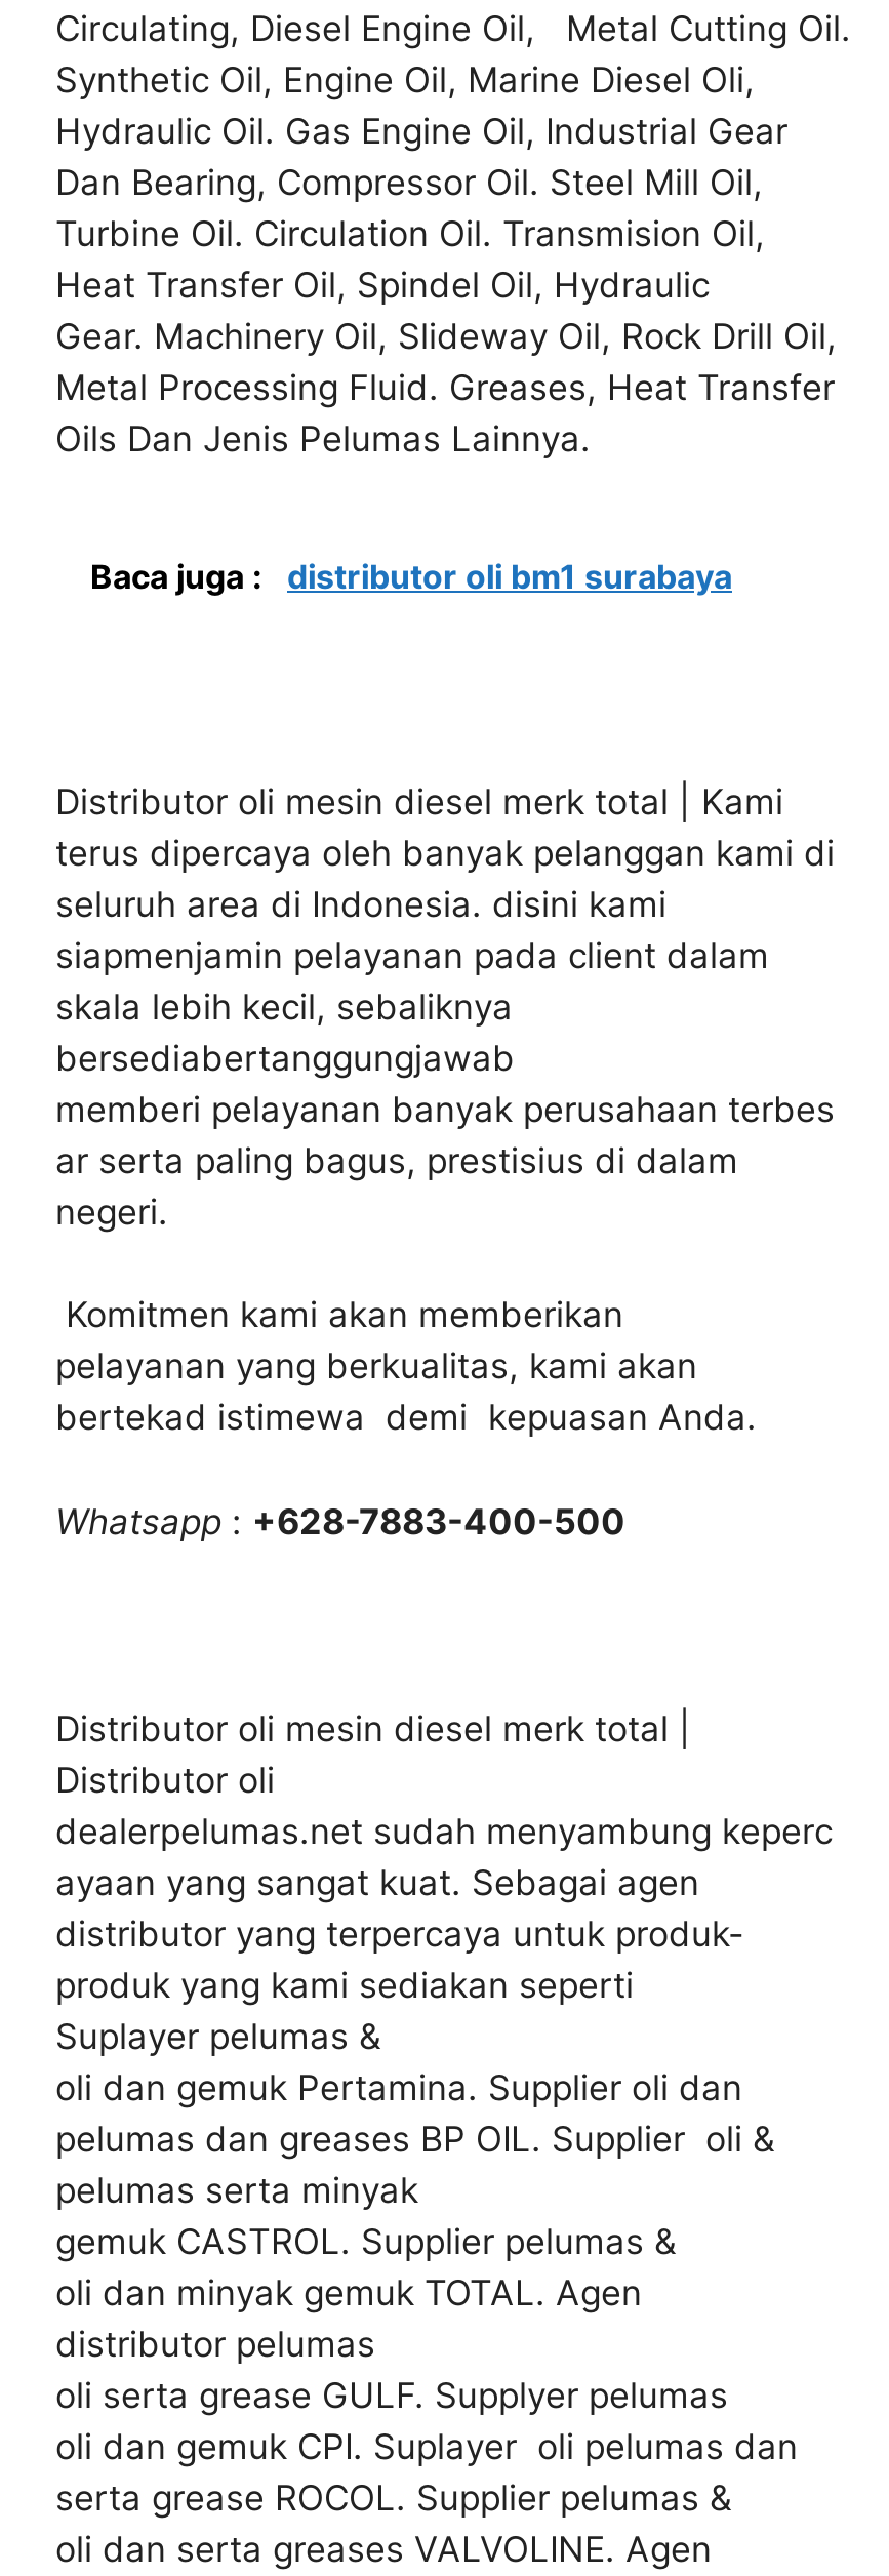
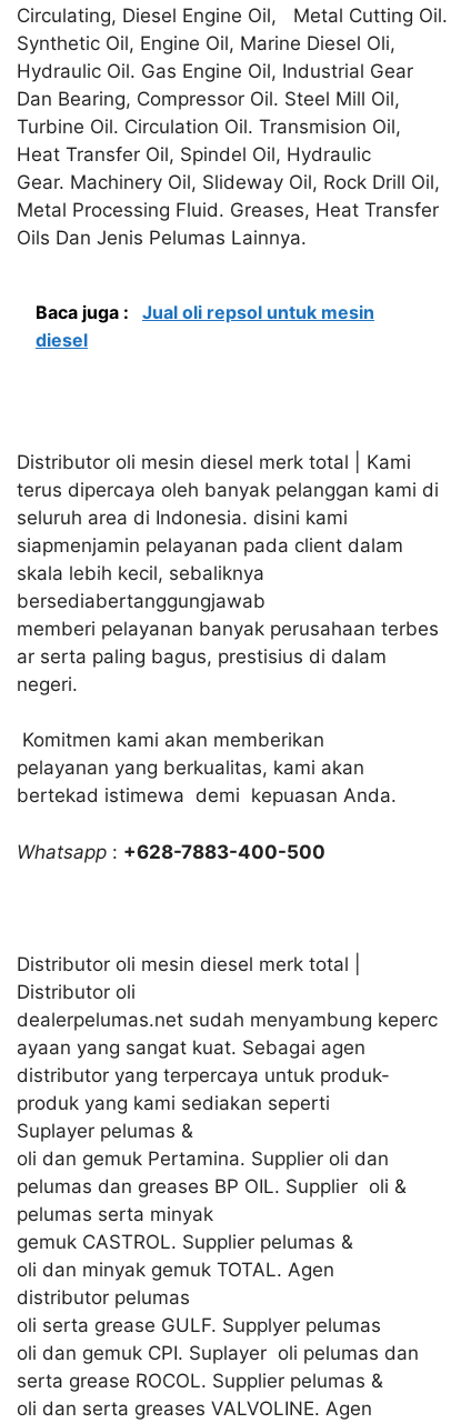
[90,556,732,597] Baca juga : distributor oli bm1 surabaya -> [36,301,374,351] Baca juga : Jual oli repsol untuk mesin | diesel

